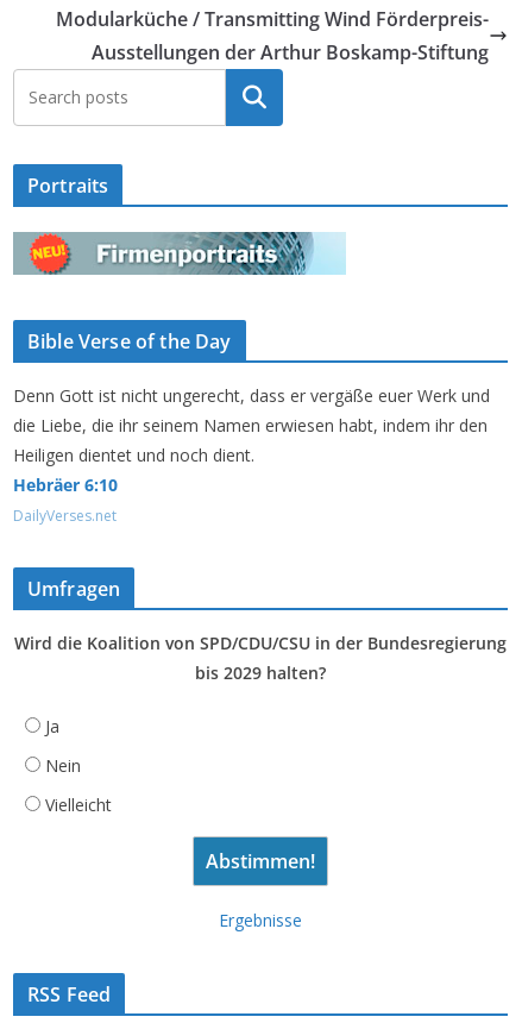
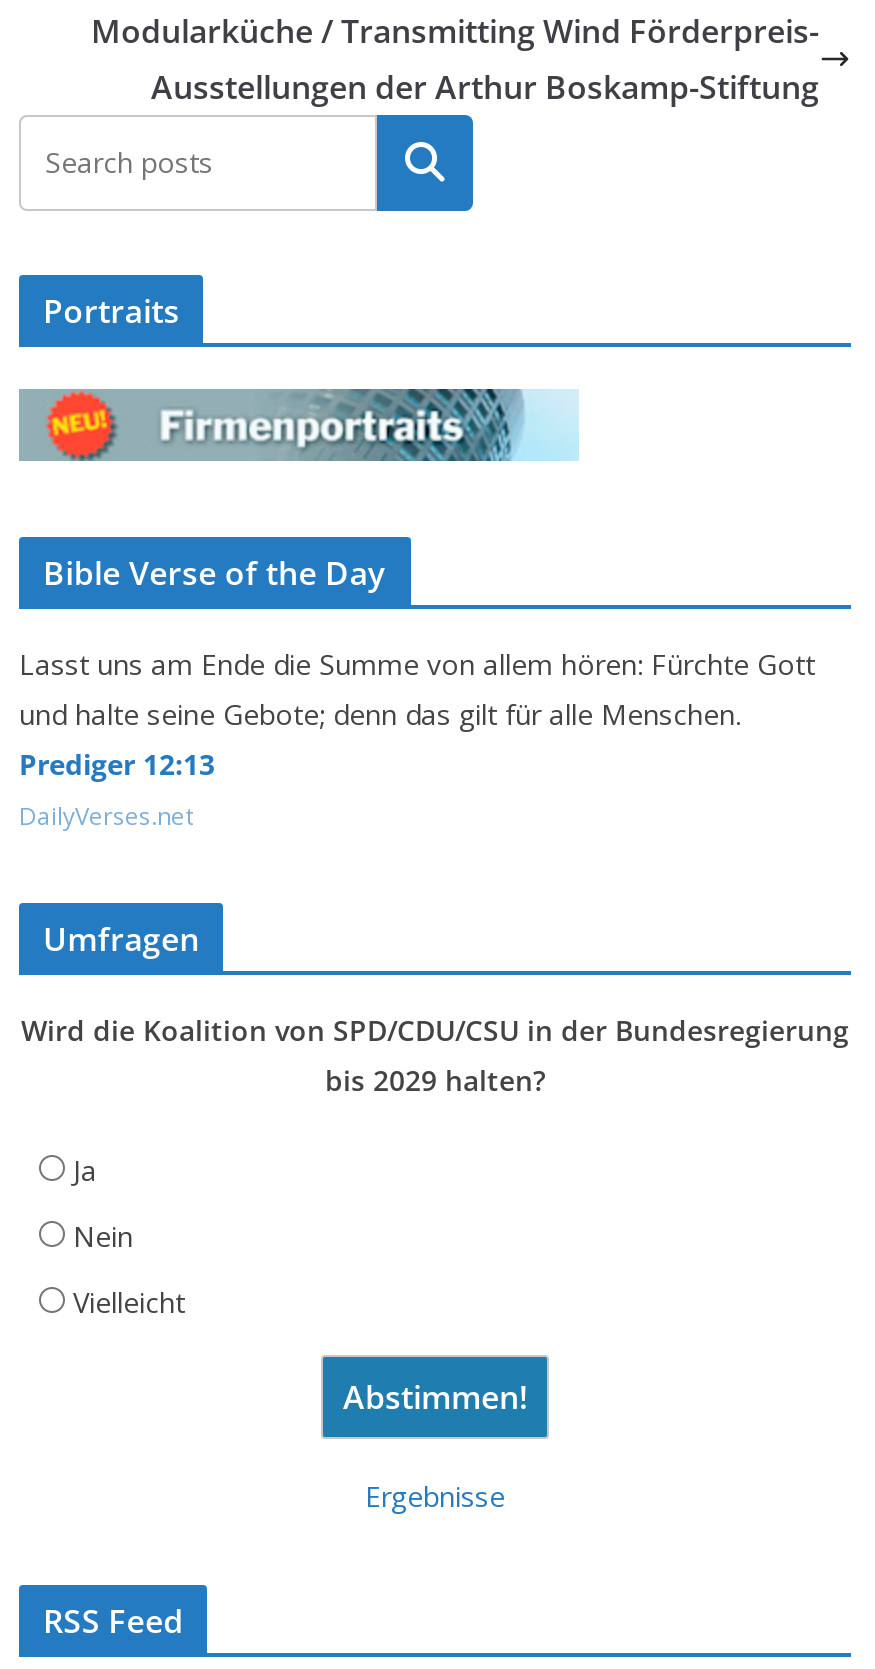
[13,384,490,496] Denn Gott ist nicht ungerecht, dass er vergäße euer Werk und | die Liebe, die ihr seinem Namen erwiesen habt, indem ihr den | Heiligen dientet und noch dient. | Hebräer 6:10 -> [19,644,815,782] Lasst uns am Ende die Summe von allem hören: Fürchte Gott | und halte seine Gebote; denn das gilt für alle Menschen. | Prediger 12:13

